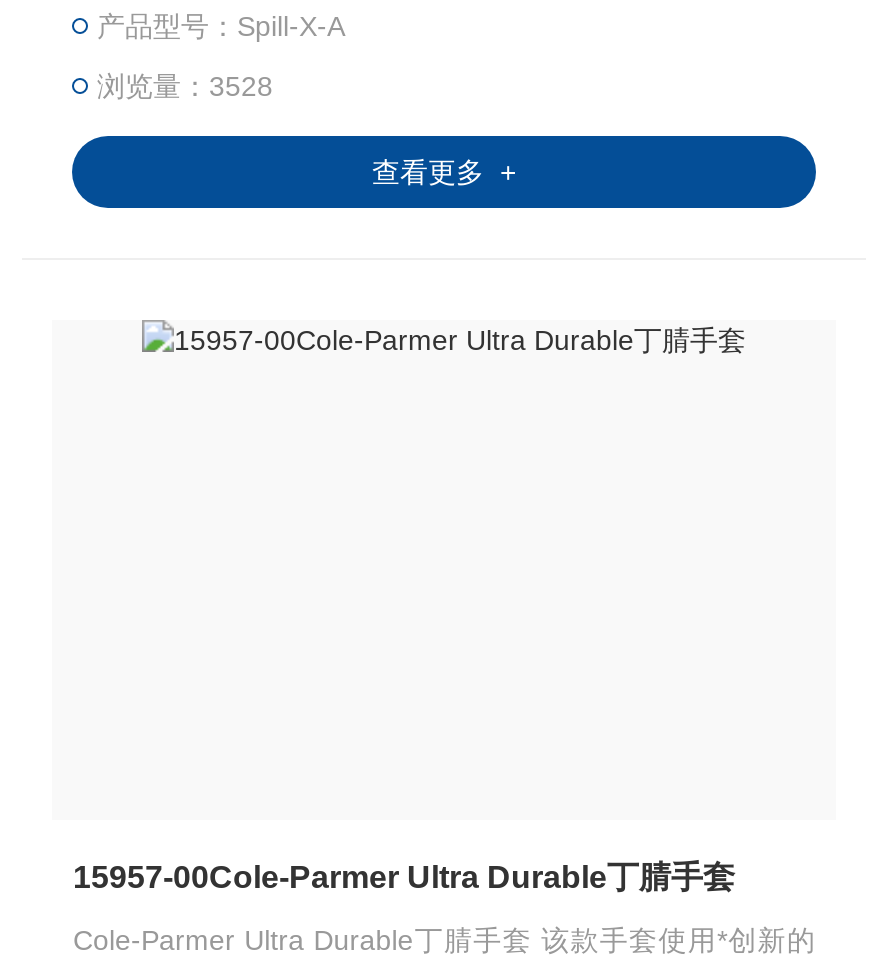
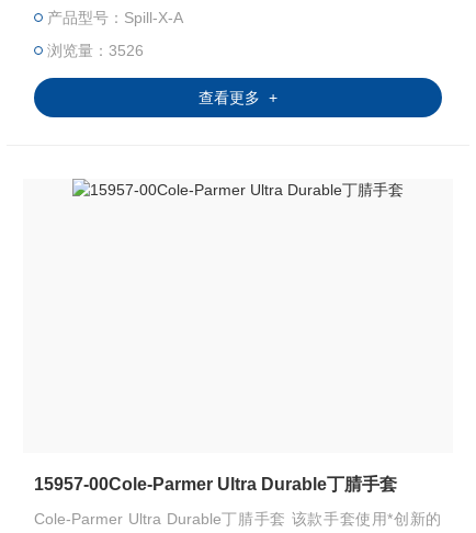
[97,70,273,102] 浏览量：3528 -> [48,42,144,59] 浏览量：3526

